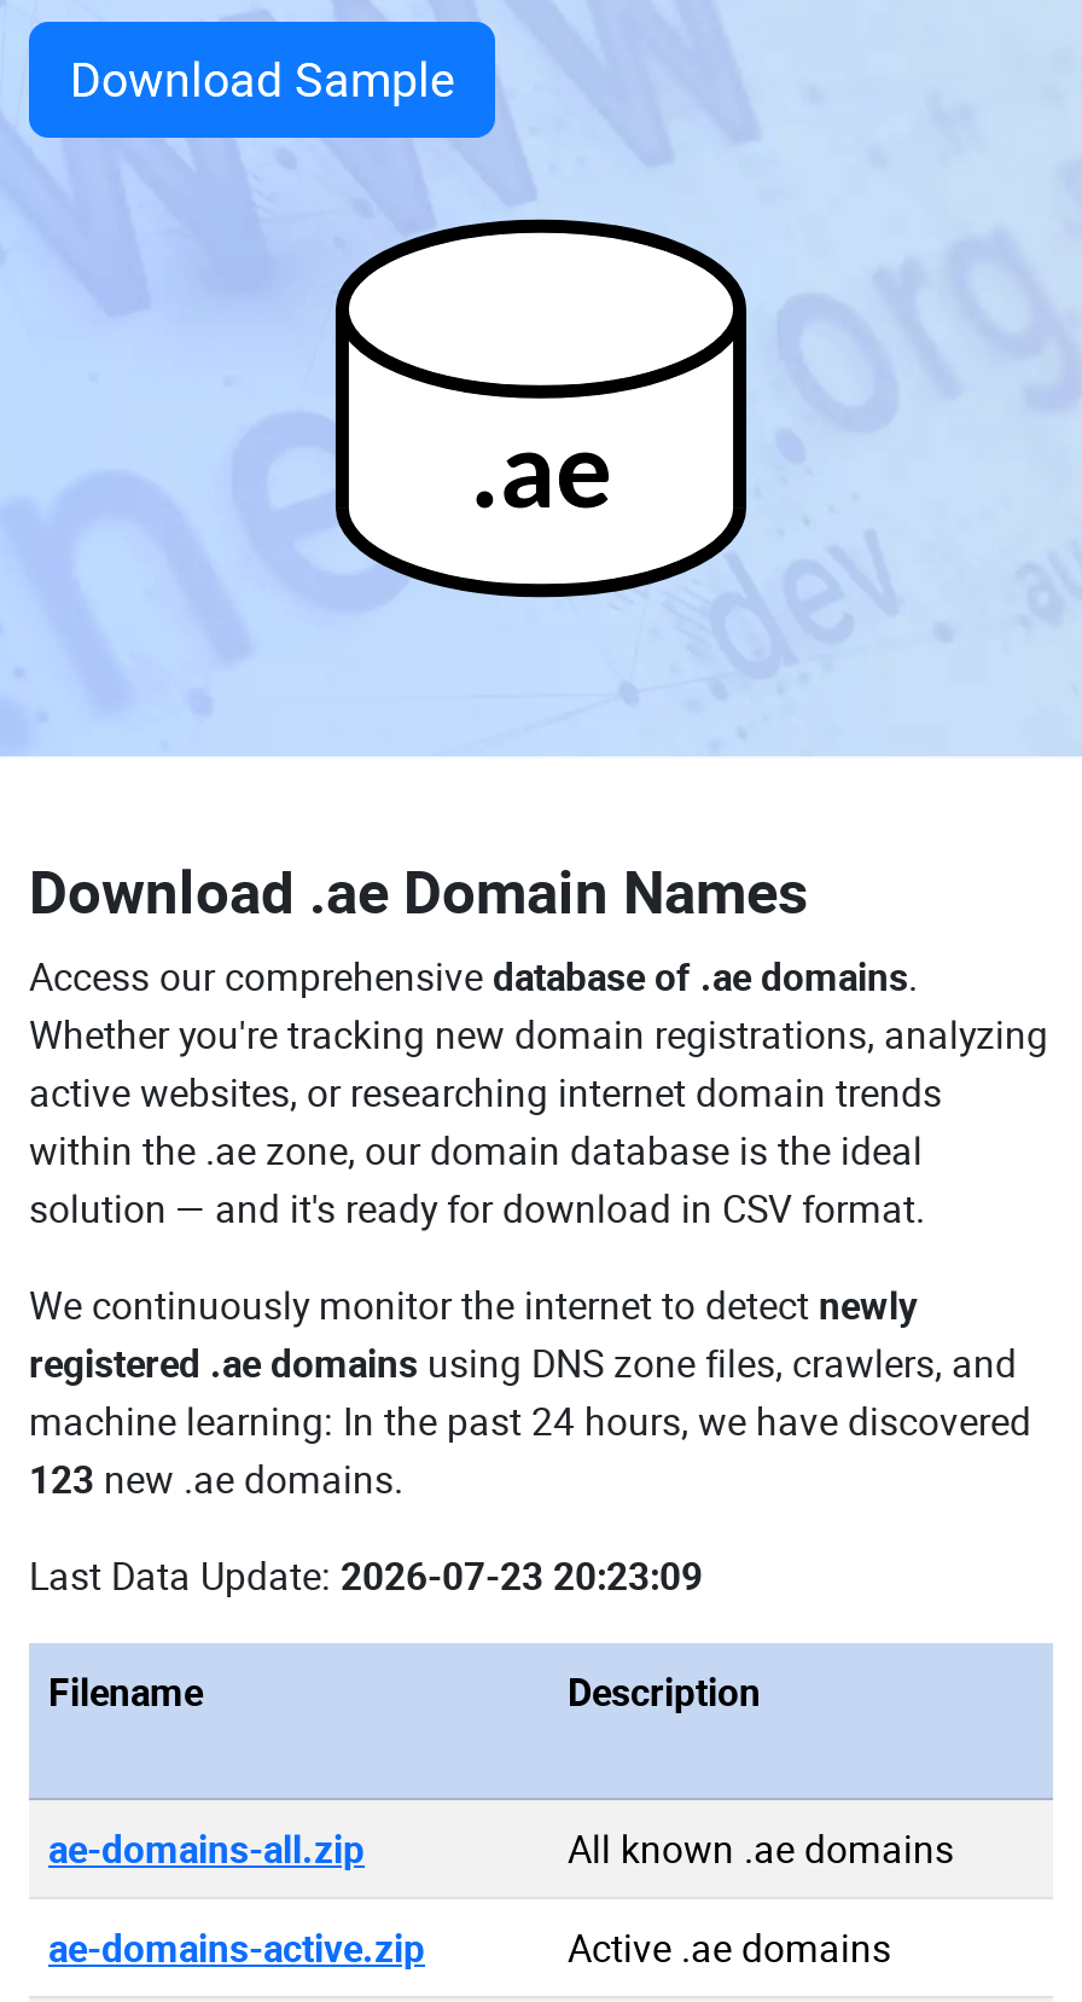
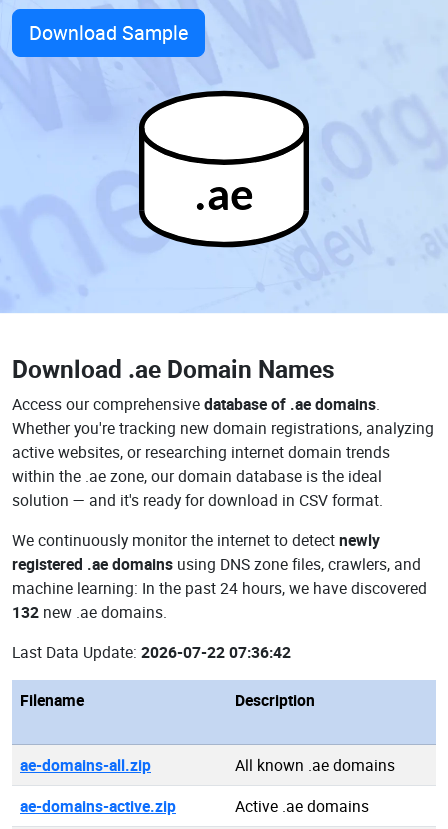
[29,1452,403,1505] 123 new .ae domains. -> [12,601,167,623] 132 new .ae domains.
[29,1549,703,1602] Last Data Update: 2026-07-23 20:23:09 -> [12,641,291,663] Last Data Update: 2026-07-22 07:36:42

